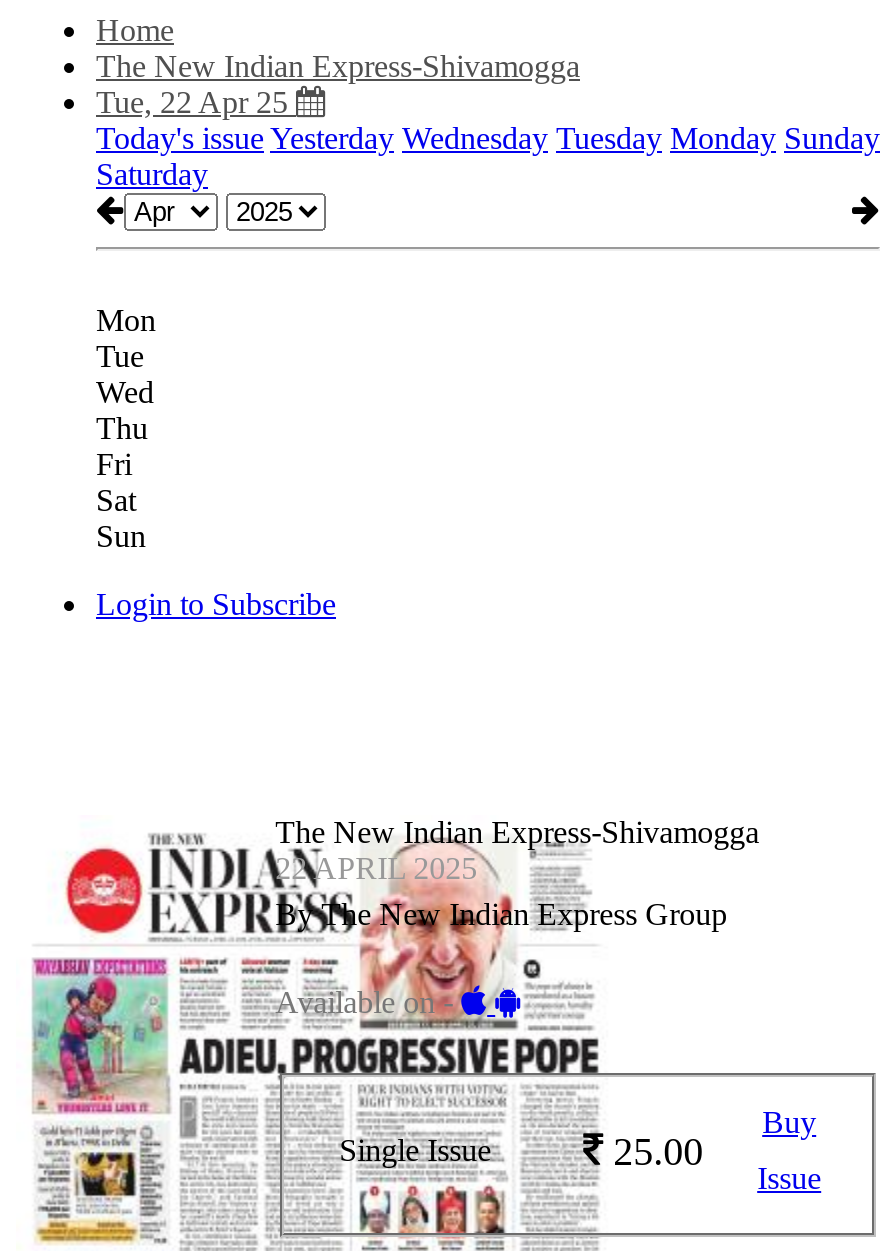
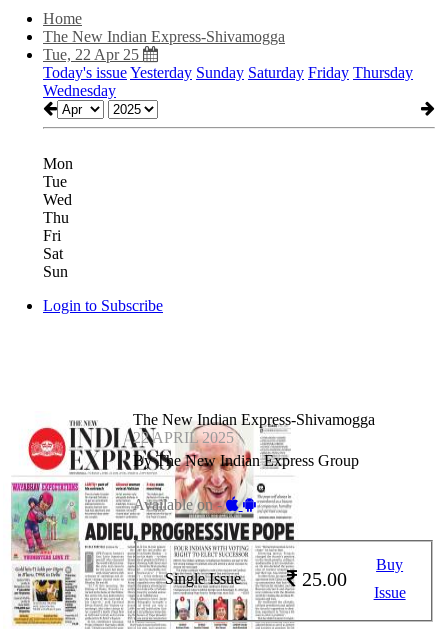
[96,121,880,191] Today's issue Yesterday Wednesday Tuesday Monday Sunday | Saturday -> [43,64,413,99] Today's issue Yesterday Sunday Saturday Friday Thursday | Wednesday

